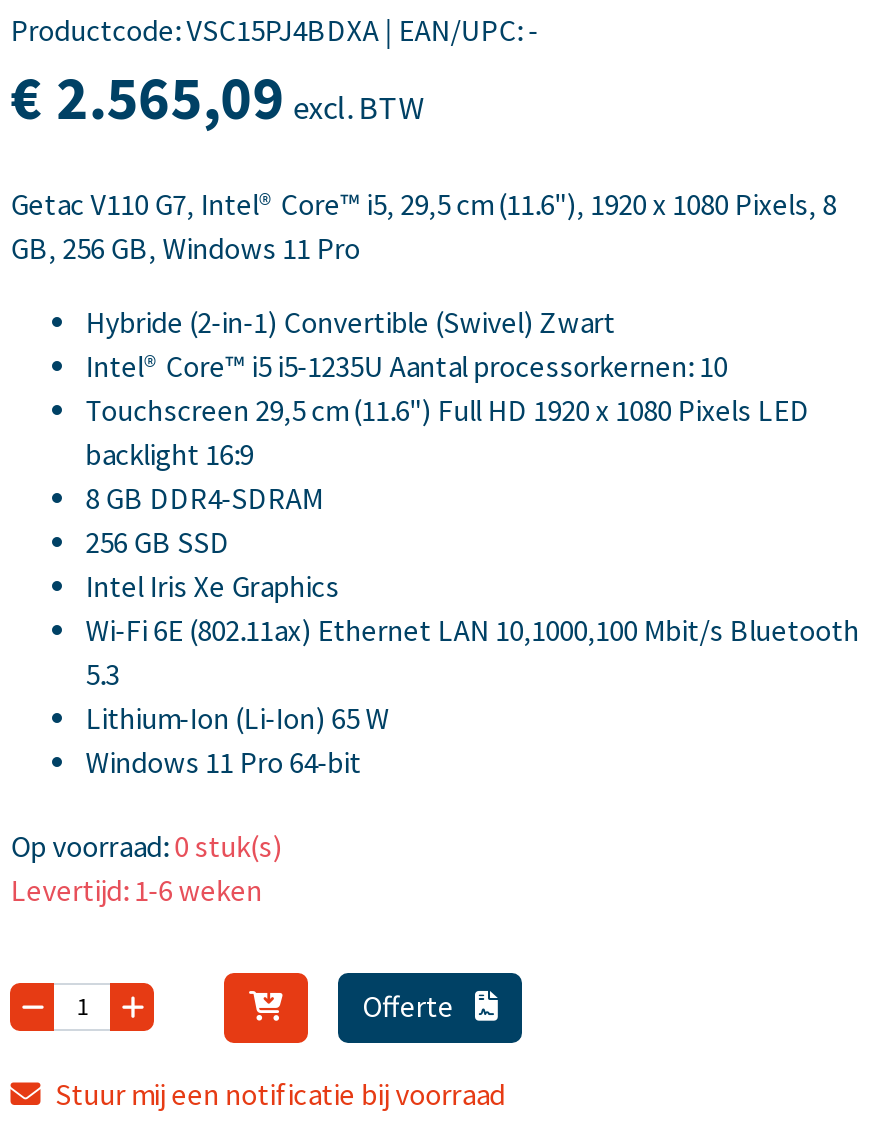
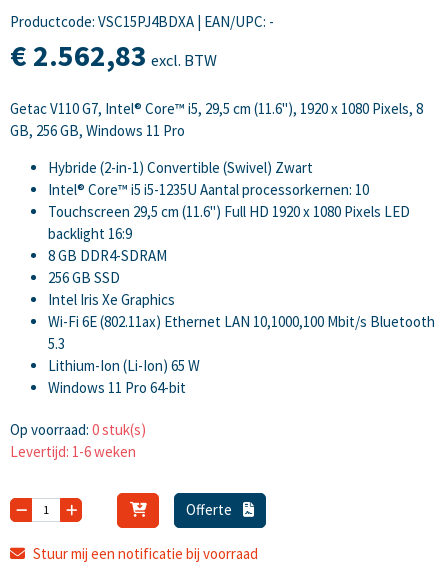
[10,58,424,134] €2.565,09 excl. BTW -> [10,35,217,73] €2.562,83 excl. BTW

